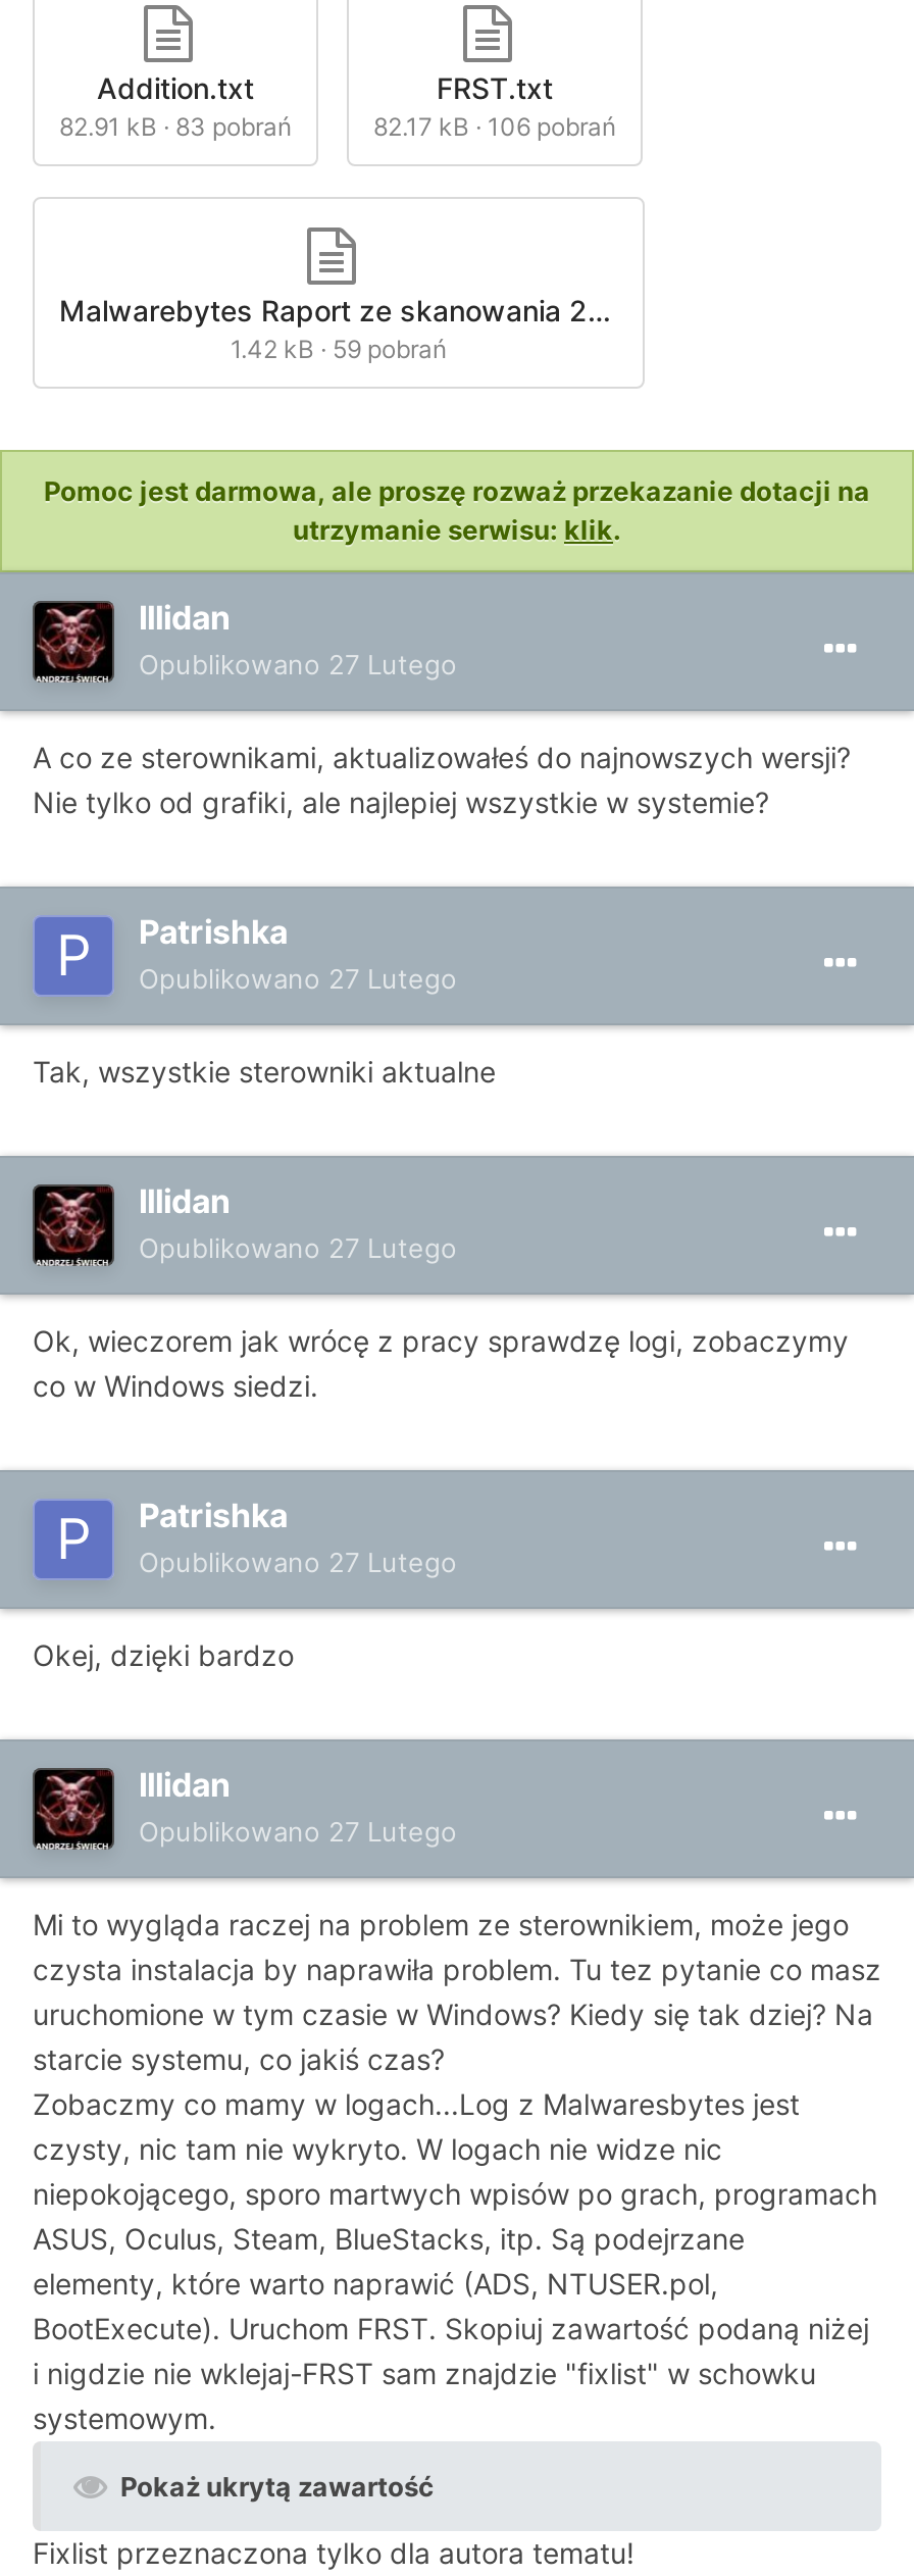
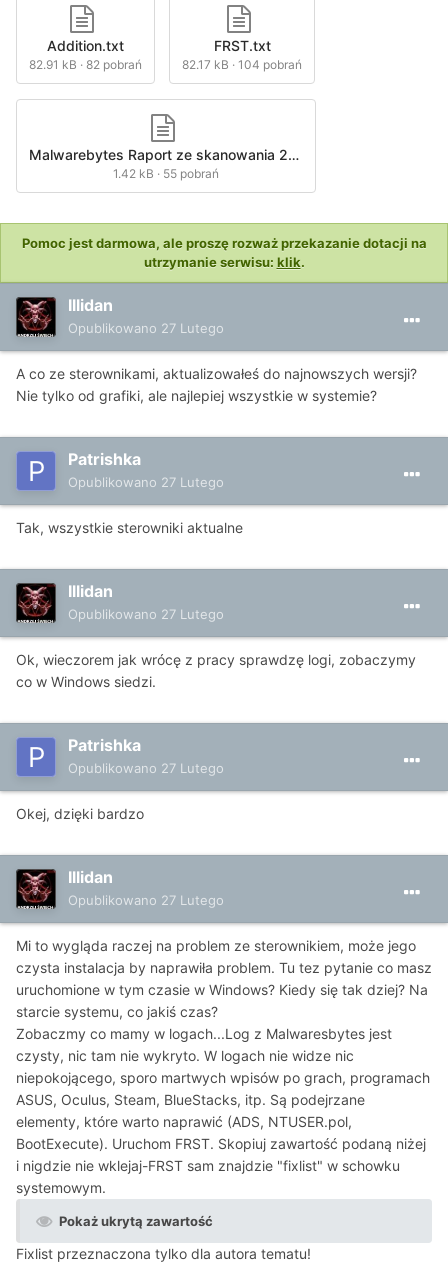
[59,111,292,142] 82.91 kB · 83 pobrań -> [29,57,142,72] 82.91 kB · 82 pobrań
[373,111,616,142] 82.17 kB · 106 pobrań -> [182,57,302,72] 82.17 kB · 104 pobrań
[231,334,447,364] 1.42 kB · 59 pobrań -> [113,166,219,181] 1.42 kB · 55 pobrań

